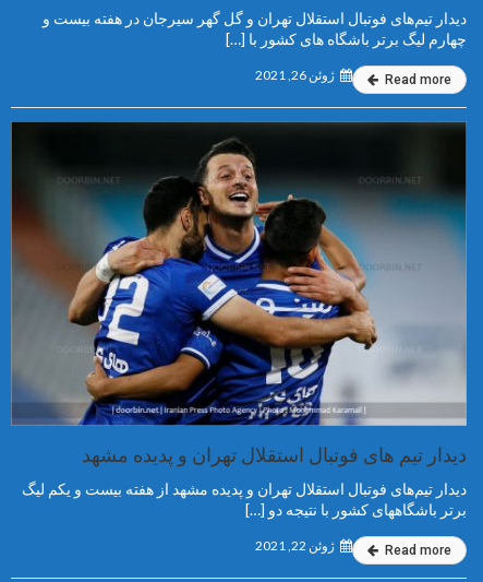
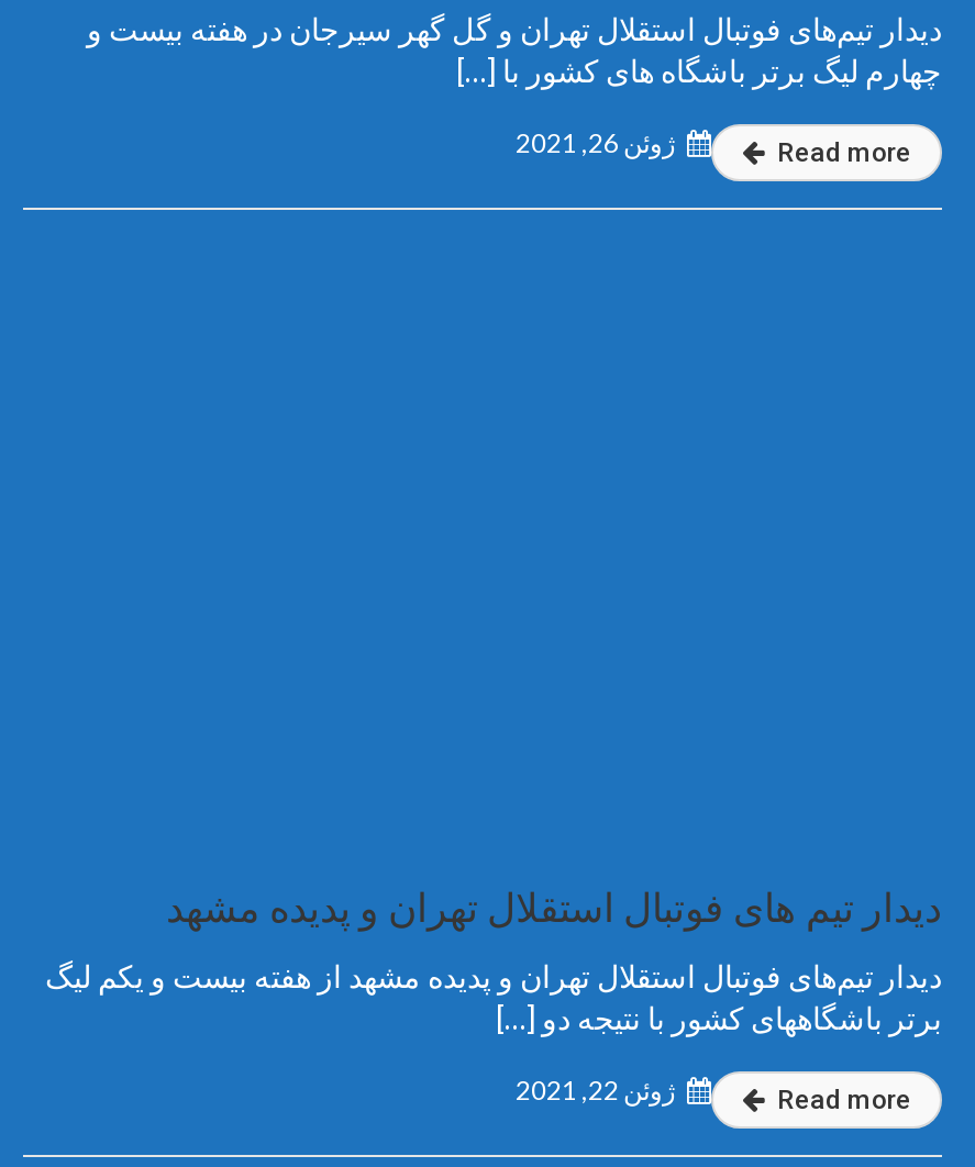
[10,120,468,427] [image] -> none

